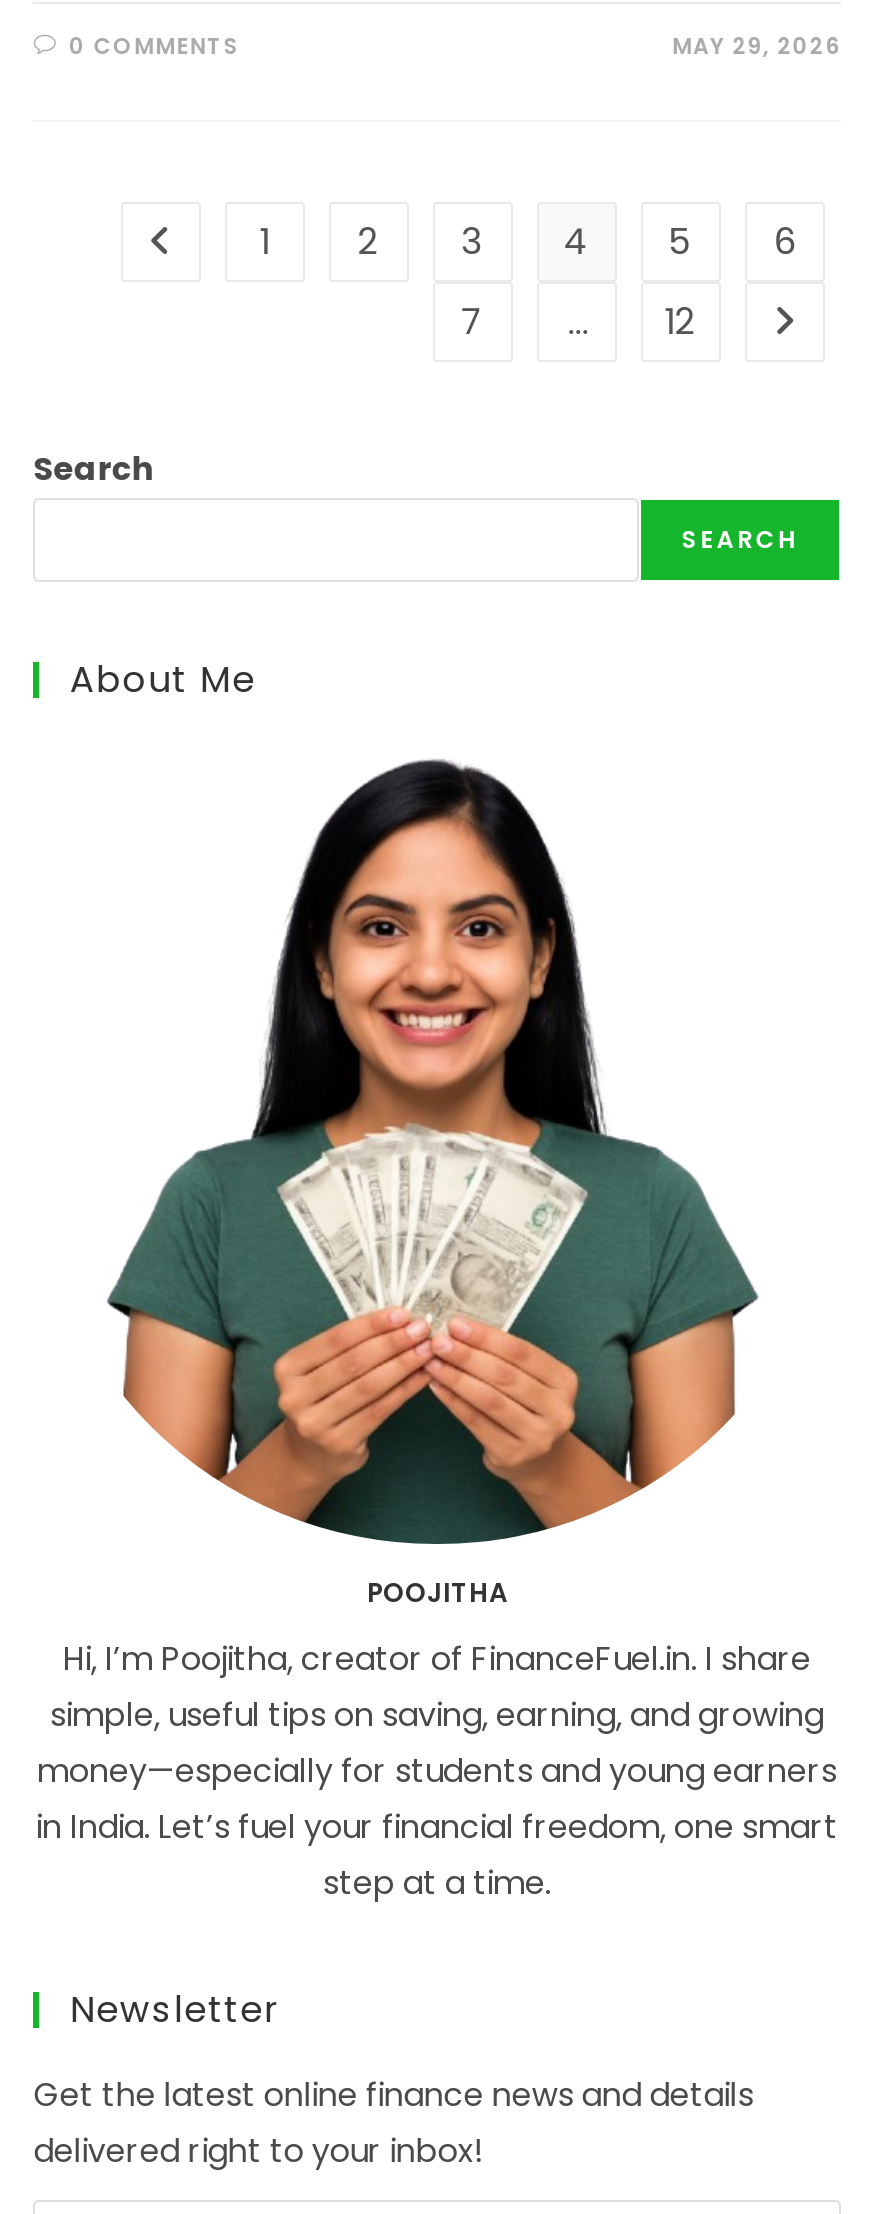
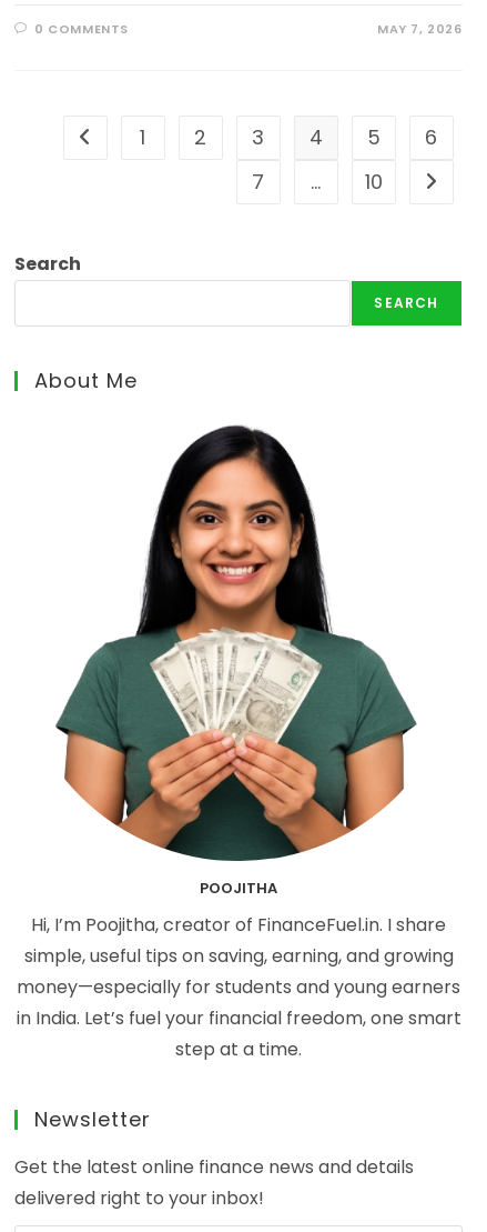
[672,30,840,62] MAY 29, 2026 -> [377,20,462,38] MAY 7, 2026
[664,296,696,346] 12 -> [365,168,382,196] 10

